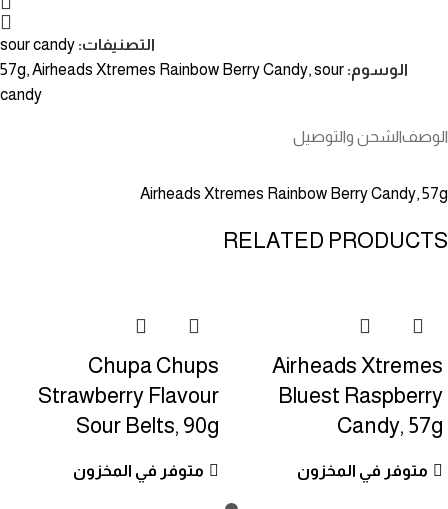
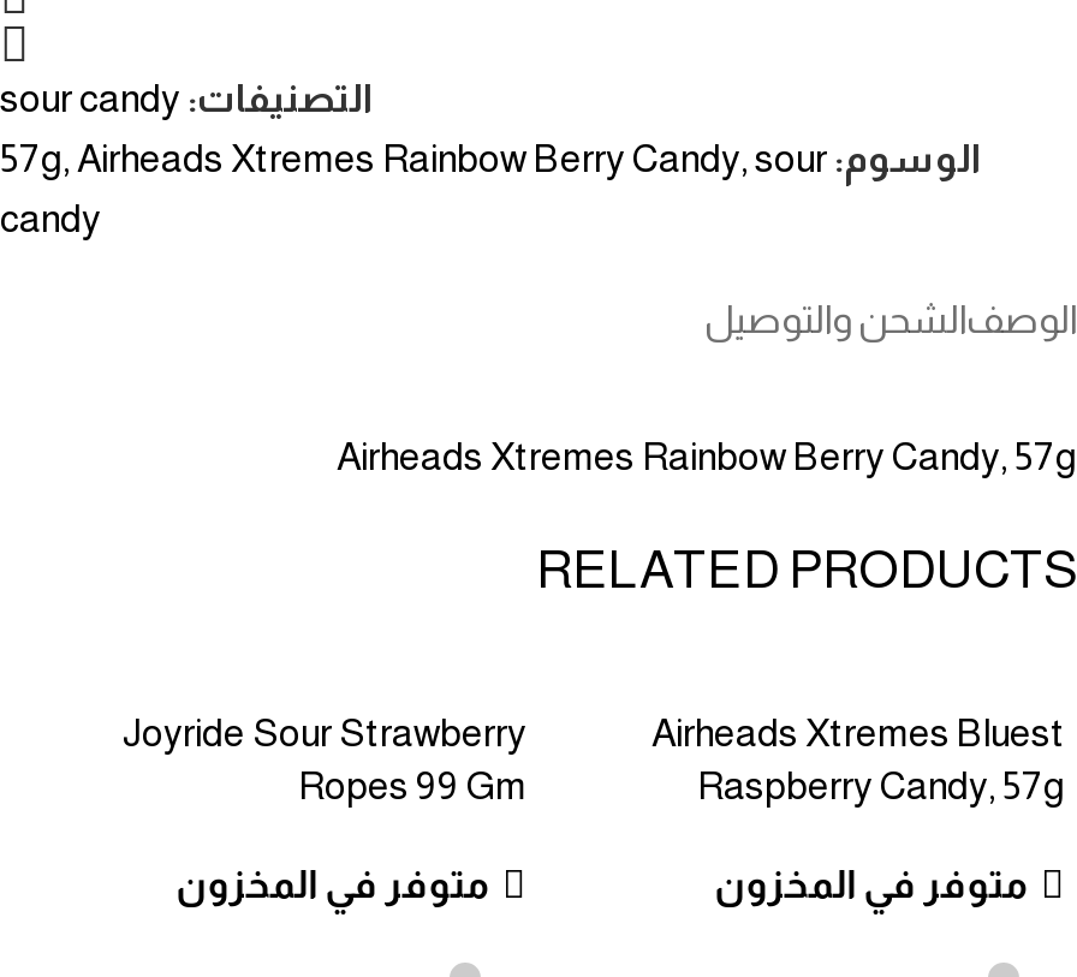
[38,353,219,438] Chupa Chups | Strawberry Flavour | Sour Belts, 90g -> [123,713,526,807] Joyride Sour Strawberry | Ropes 99 Gm

